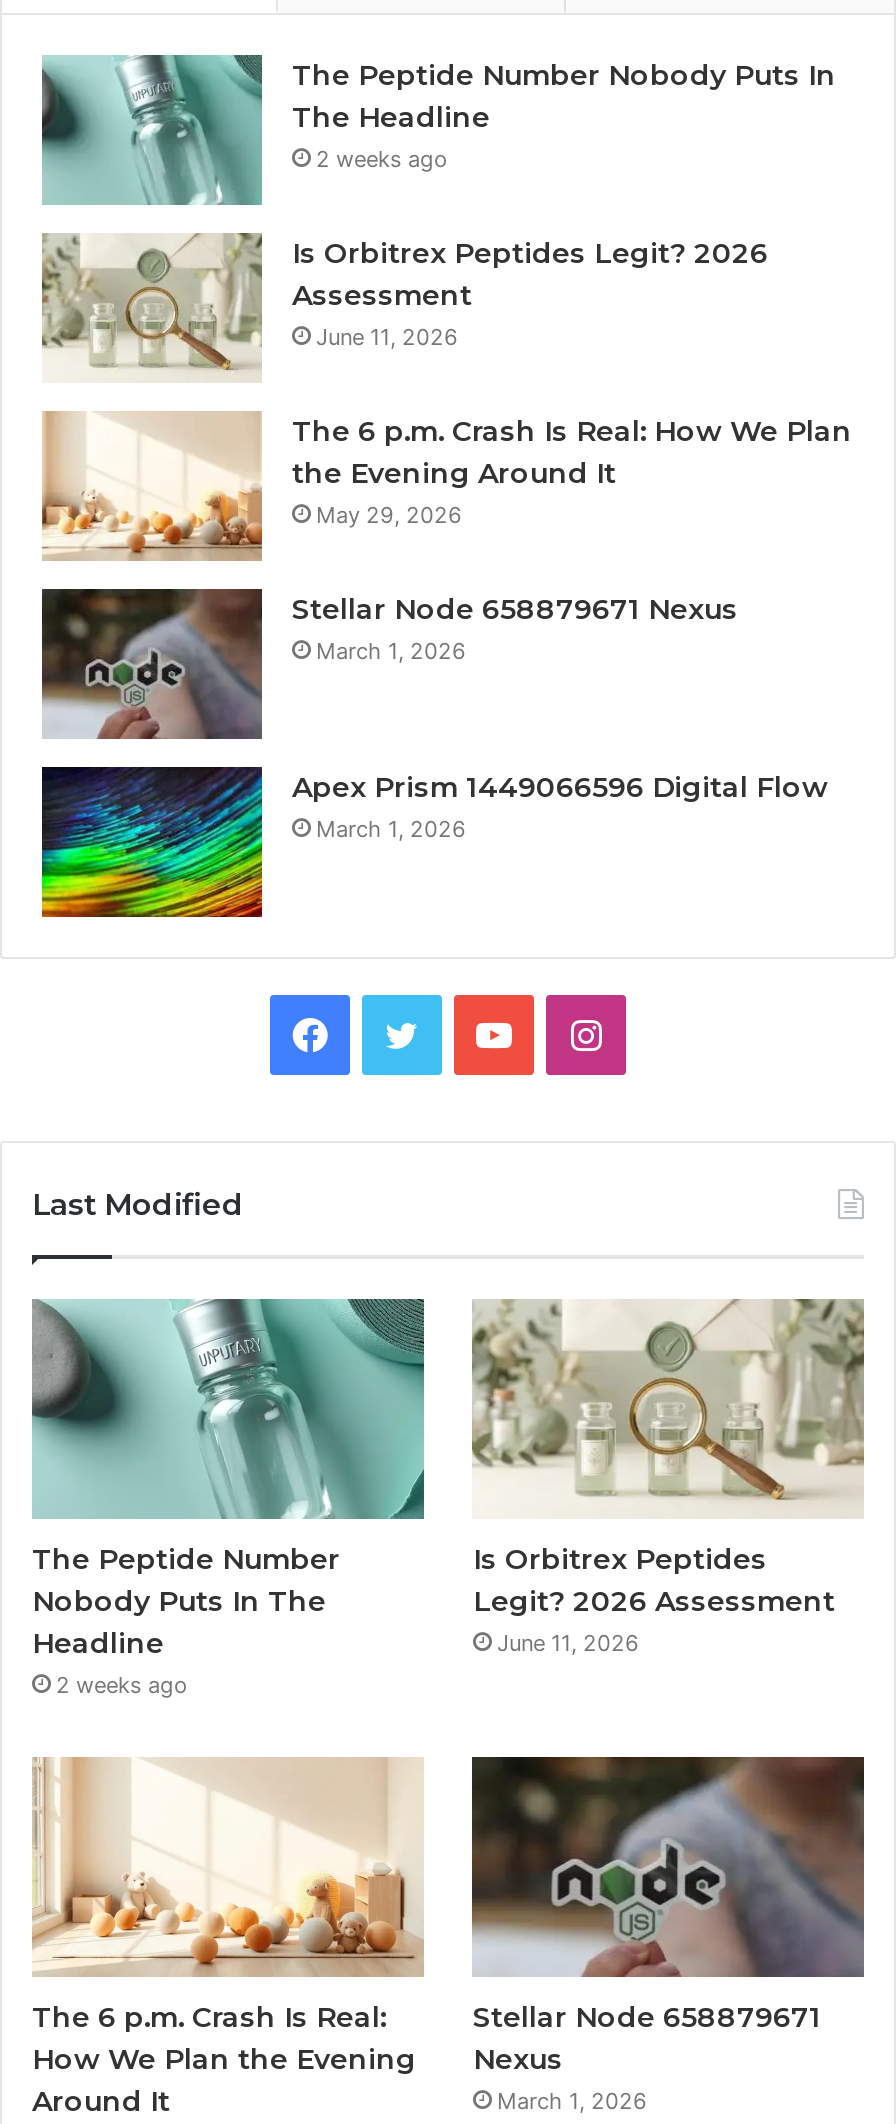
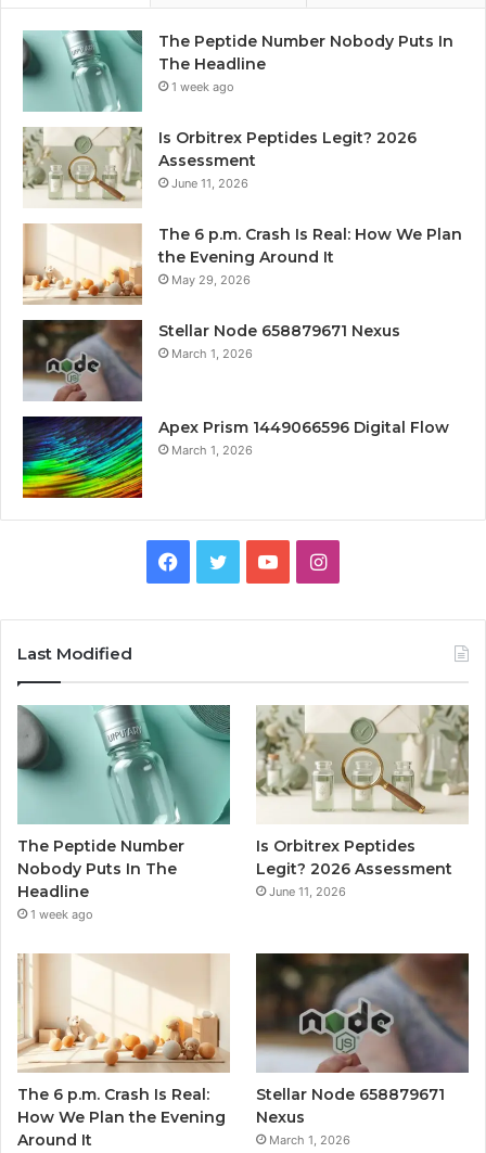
[316,145,448,173] 2 weeks ago -> [171,79,234,94] 1 week ago
[56,1671,188,1699] 2 weeks ago -> [30,907,93,922] 1 week ago

